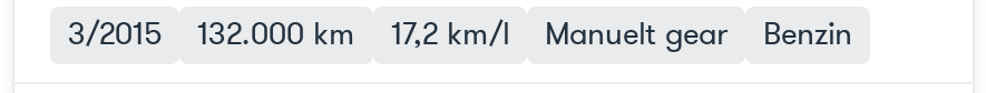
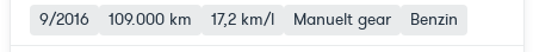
[68,13,162,55] 3/2015 -> [39,8,89,31] 9/2016
[197,13,355,55] 132.000 km -> [109,8,192,31] 109.000 km

